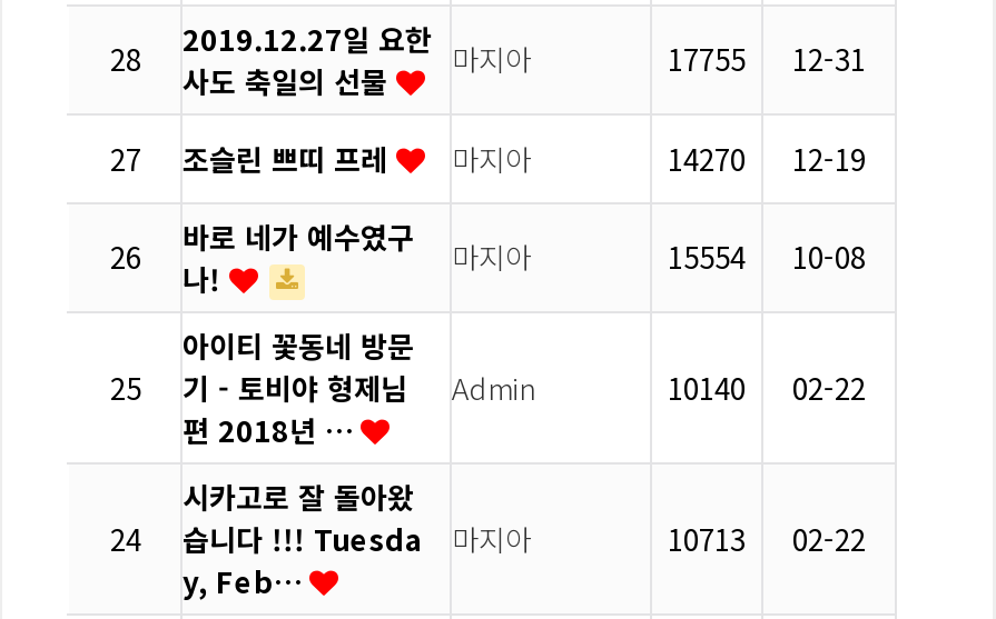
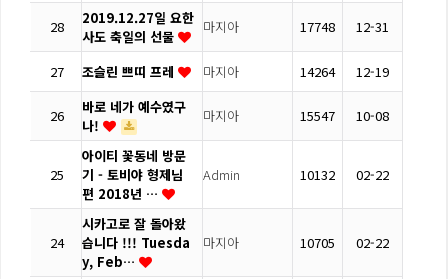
[668,38,866,80] 17755 12-31 -> [300,17,389,36] 17748 12-31
[668,138,866,180] 14270 12-19 -> [300,62,389,81] 14264 12-19
[668,236,866,278] 15554 10-08 -> [300,106,389,125] 15547 10-08
[668,367,866,409] 10140 02-22 -> [300,165,389,184] 10132 02-22
[668,518,866,560] 10713 02-22 -> [300,233,389,252] 10705 02-22

